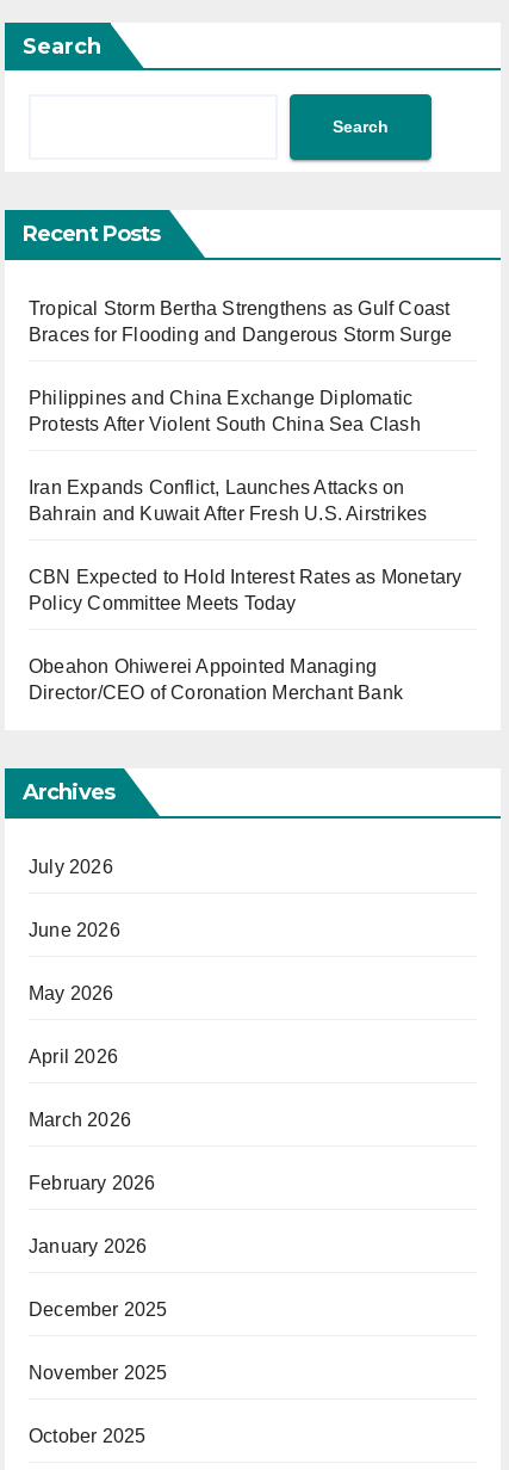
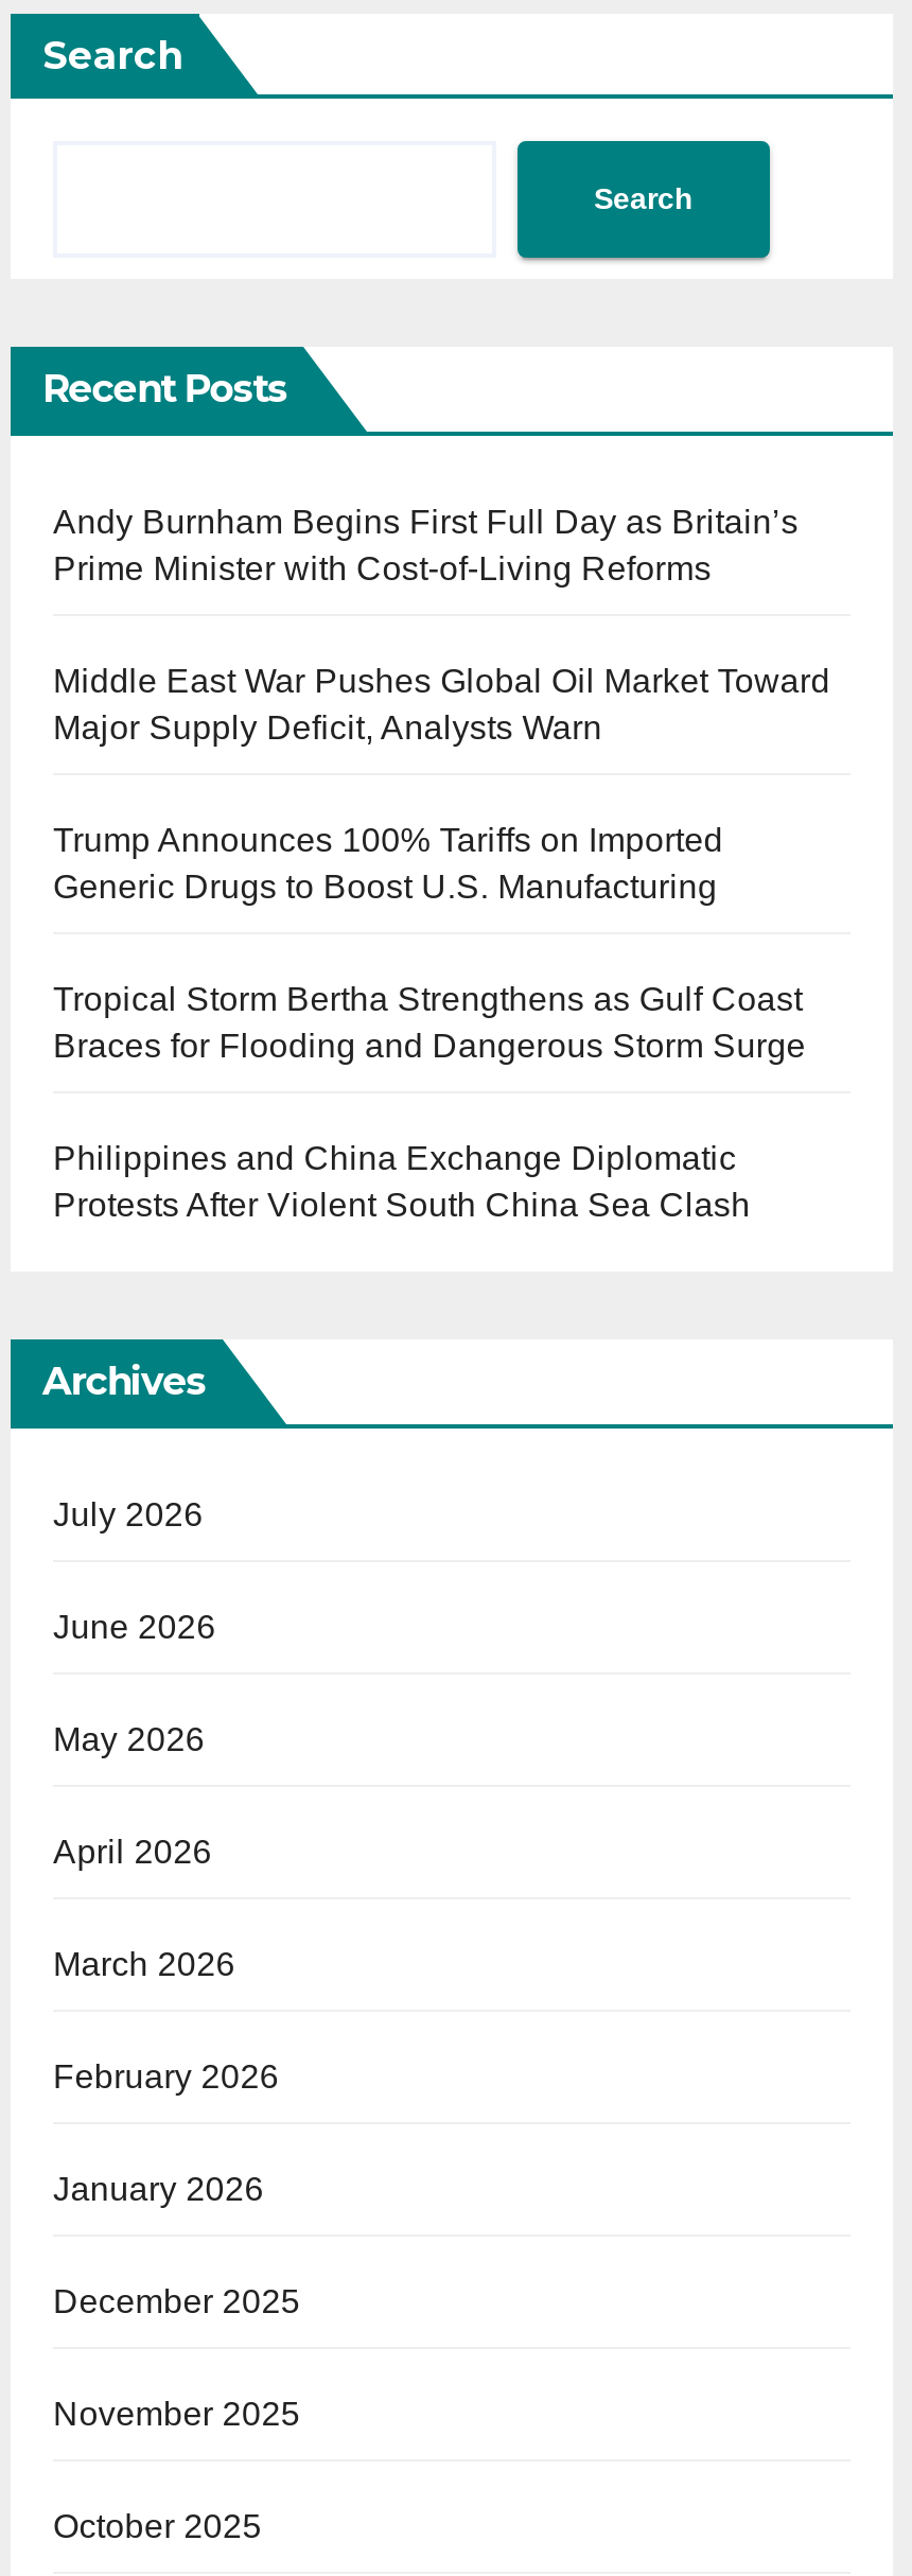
none -> [53,503,830,904] Andy Burnham Begins First Full Day as Britain’s | Prime Minister with Cost-of-Living Reforms | Middle East War Pushes Global Oil Market Toward | Major Supply Deficit, Analysts Warn | Trump Announces 100% Tariffs on Imported | Generic Drugs to Boost U.S. Manufacturing
moved [29,298,452,434] -> [53,980,806,1222]: Tropical Storm Bertha Strengthens as Gulf Coast | Braces for Flooding and Dangerous Storm Surge | Philippines and China Exchange Diplomatic | Protests After Violent South China Sea Clash
[29,477,462,702] Iran Expands Conflict, Launches Attacks on | Bahrain and Kuwait After Fresh U.S. Airstrikes | CBN Expected to Hold Interest Rates as Monetary | Policy Committee Meets Today | Obeahon Ohiwerei Appointed Managing | Director/CEO of Coronation Merchant Bank -> none

